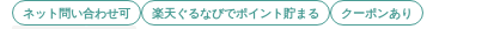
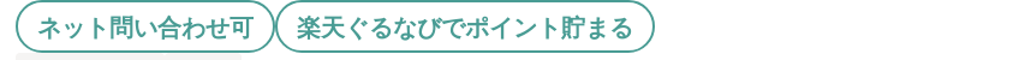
[341,6,413,19] クーポンあり -> none

